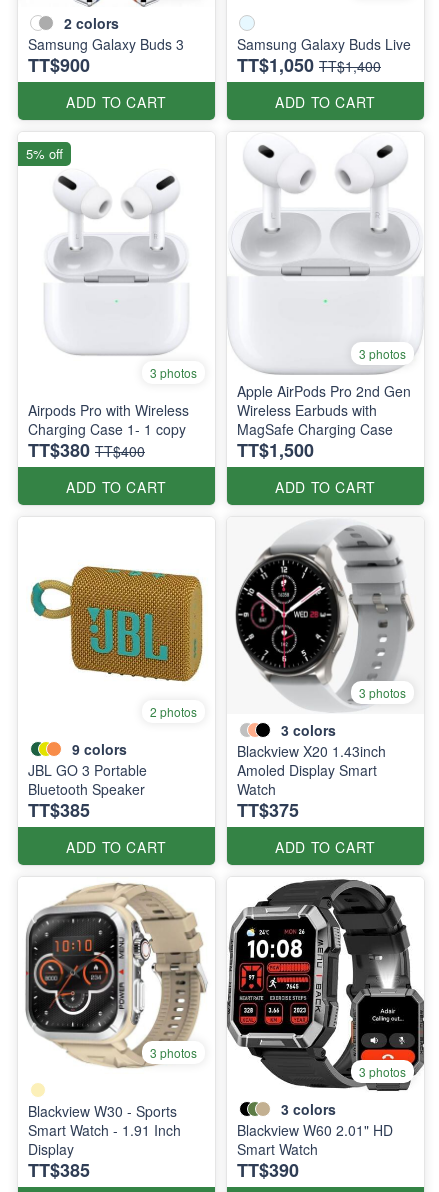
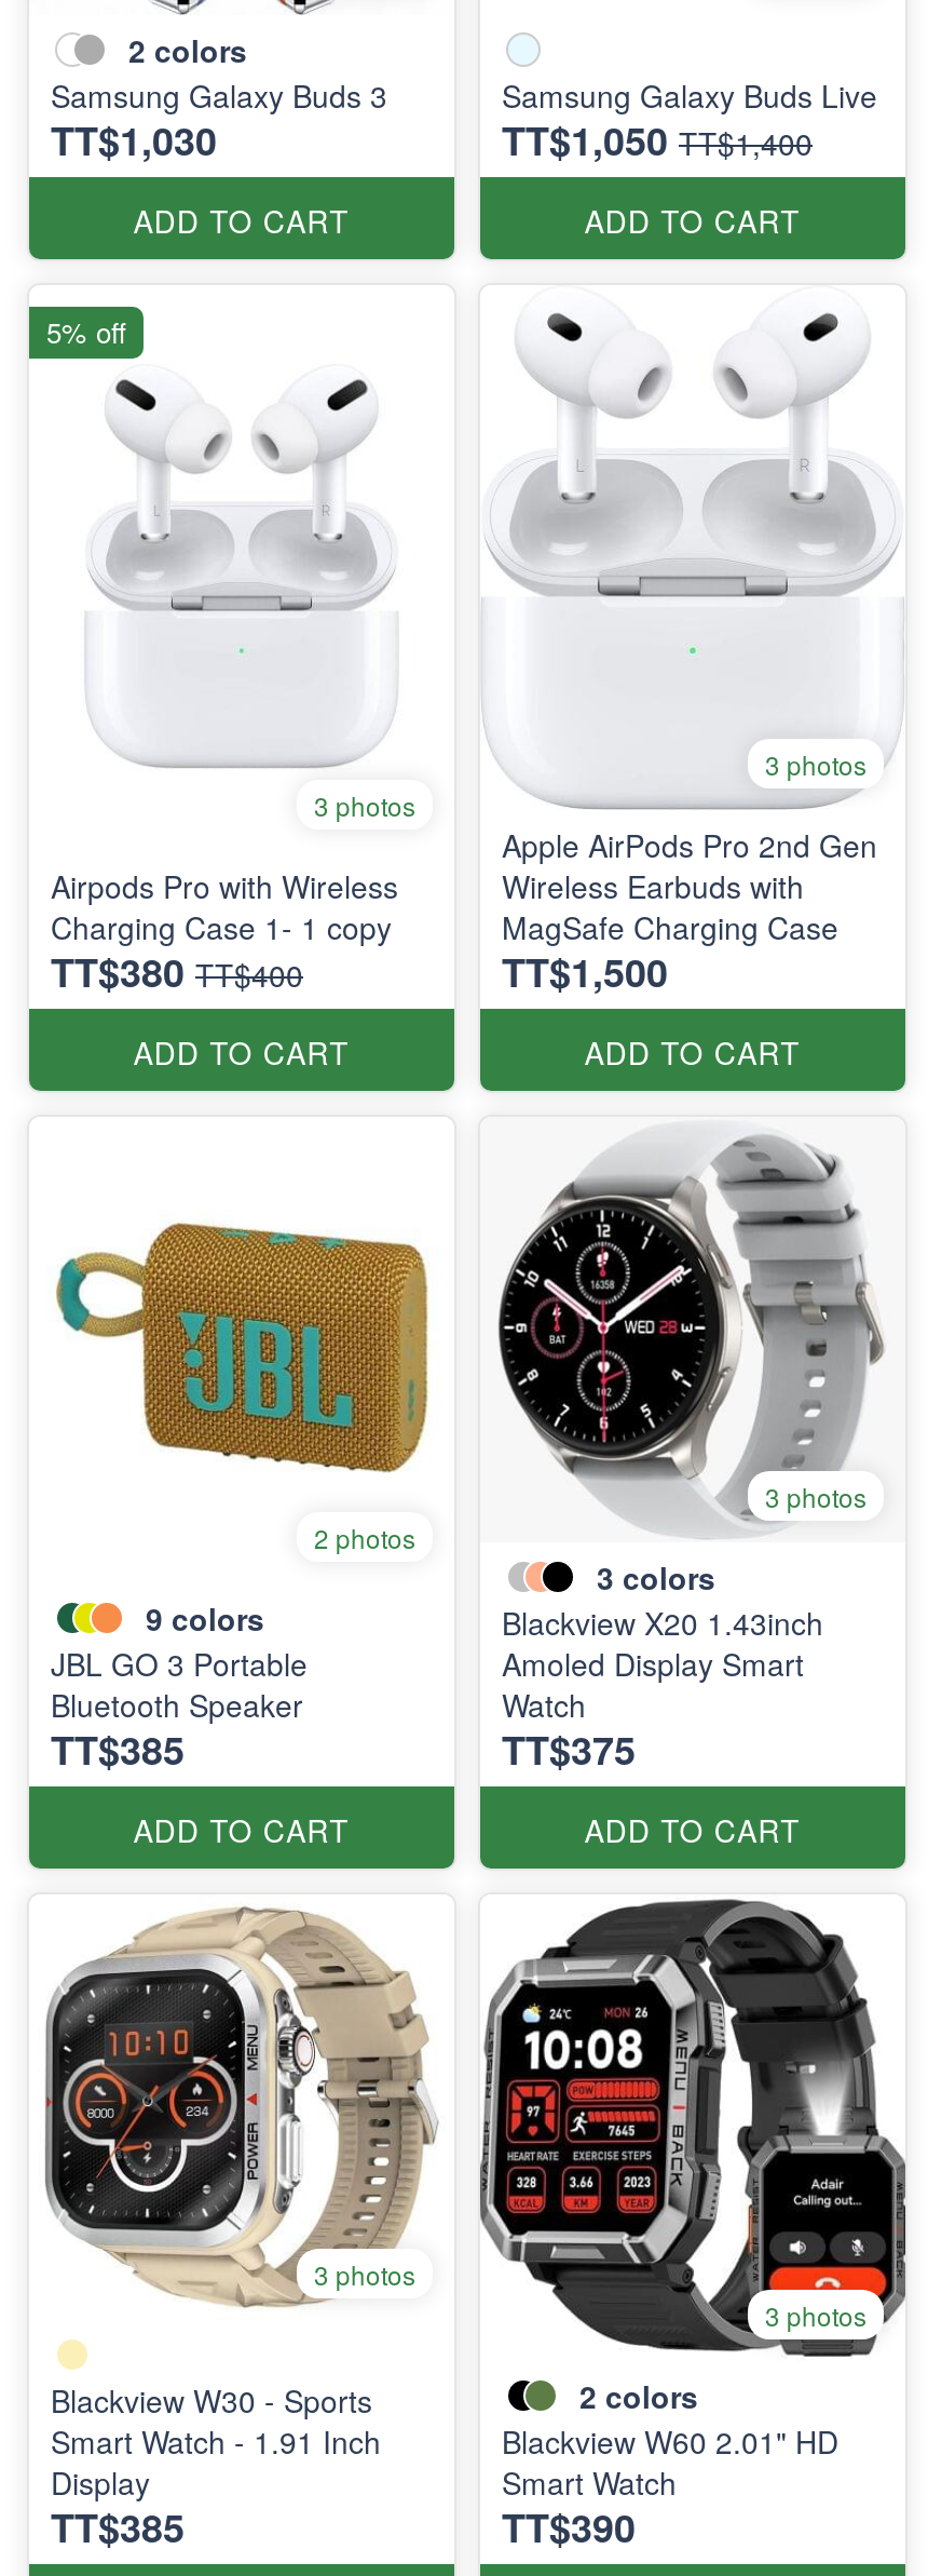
[28,52,90,78] TT$900 -> [51,111,217,168] TT$1,030
[281,1099,336,1119] 3 colors -> [579,2375,698,2418] 2 colors

